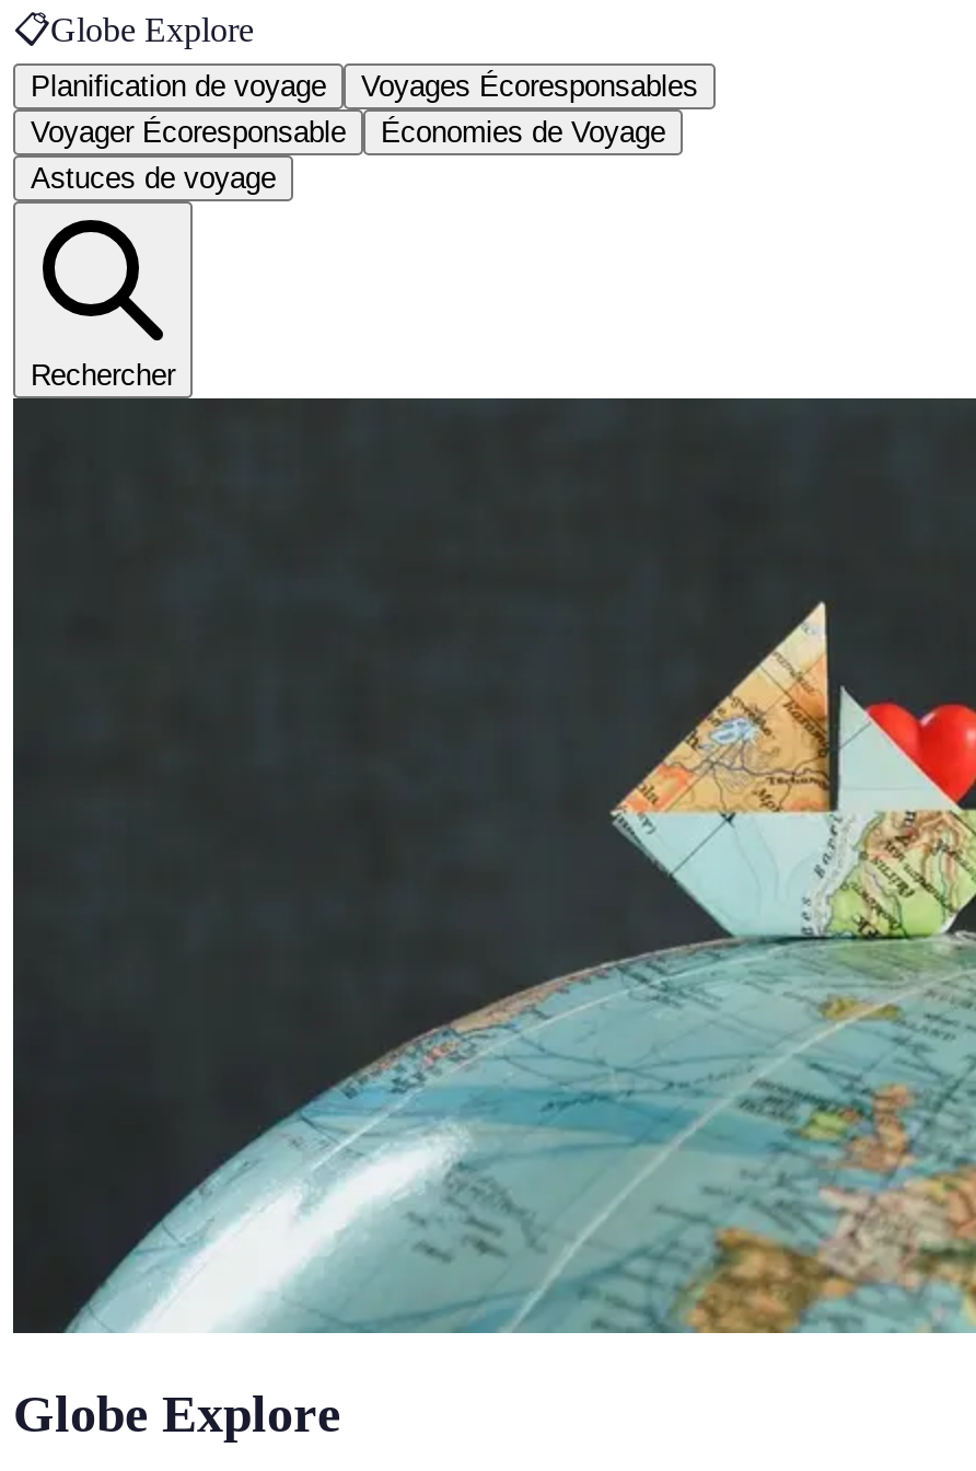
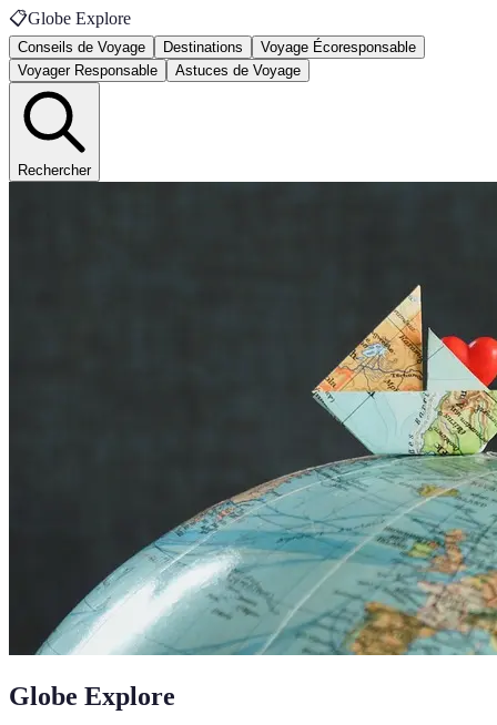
[31,70,698,195] Planification de voyage | Voyages Écoresponsables | Voyager Écoresponsable | Économies de Voyage | Astuces de voyage -> [18,39,416,79] Conseils de Voyage | Destinations | Voyage Écoresponsable | Voyager Responsable | Astuces de Voyage

